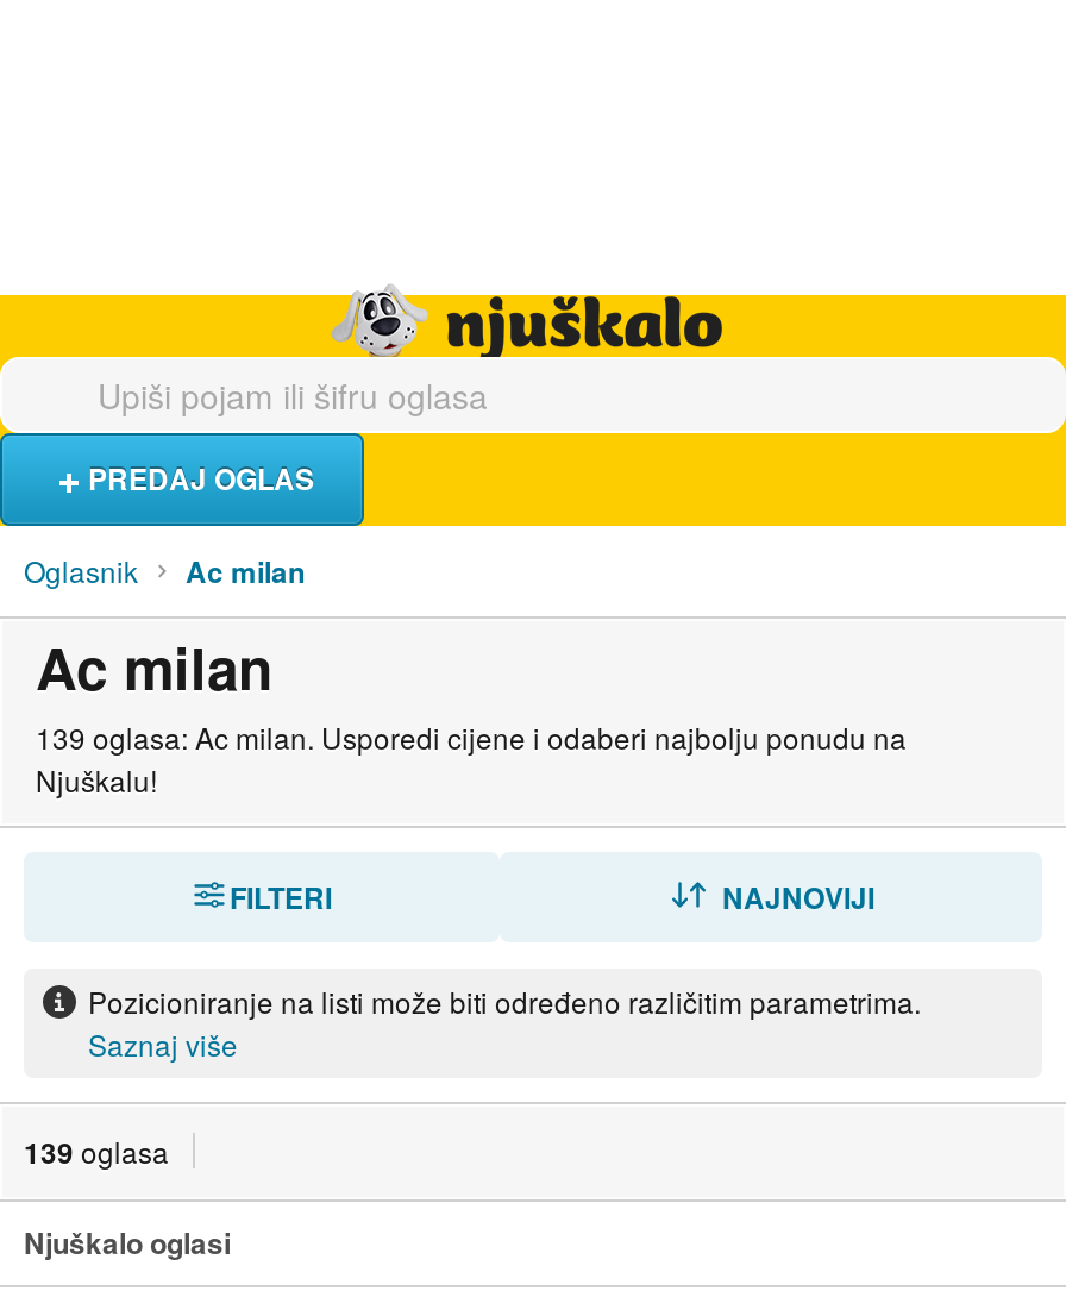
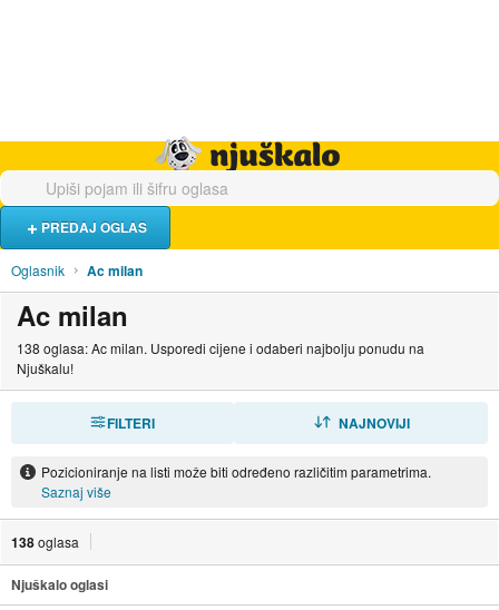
[36,716,907,757] 139 oglasa: Ac milan. Usporedi cijene i odaberi najbolju ponudu na -> [17,338,424,357] 138 oglasa: Ac milan. Usporedi cijene i odaberi najbolju ponudu na
[24,1130,169,1173] 139 oglasa -> [11,532,79,552] 138 oglasa

